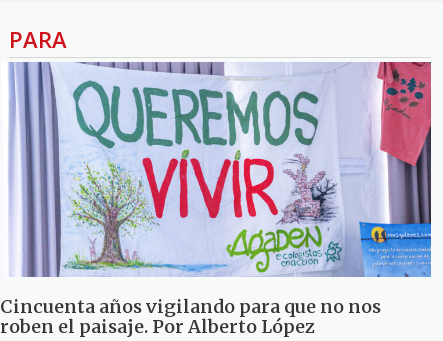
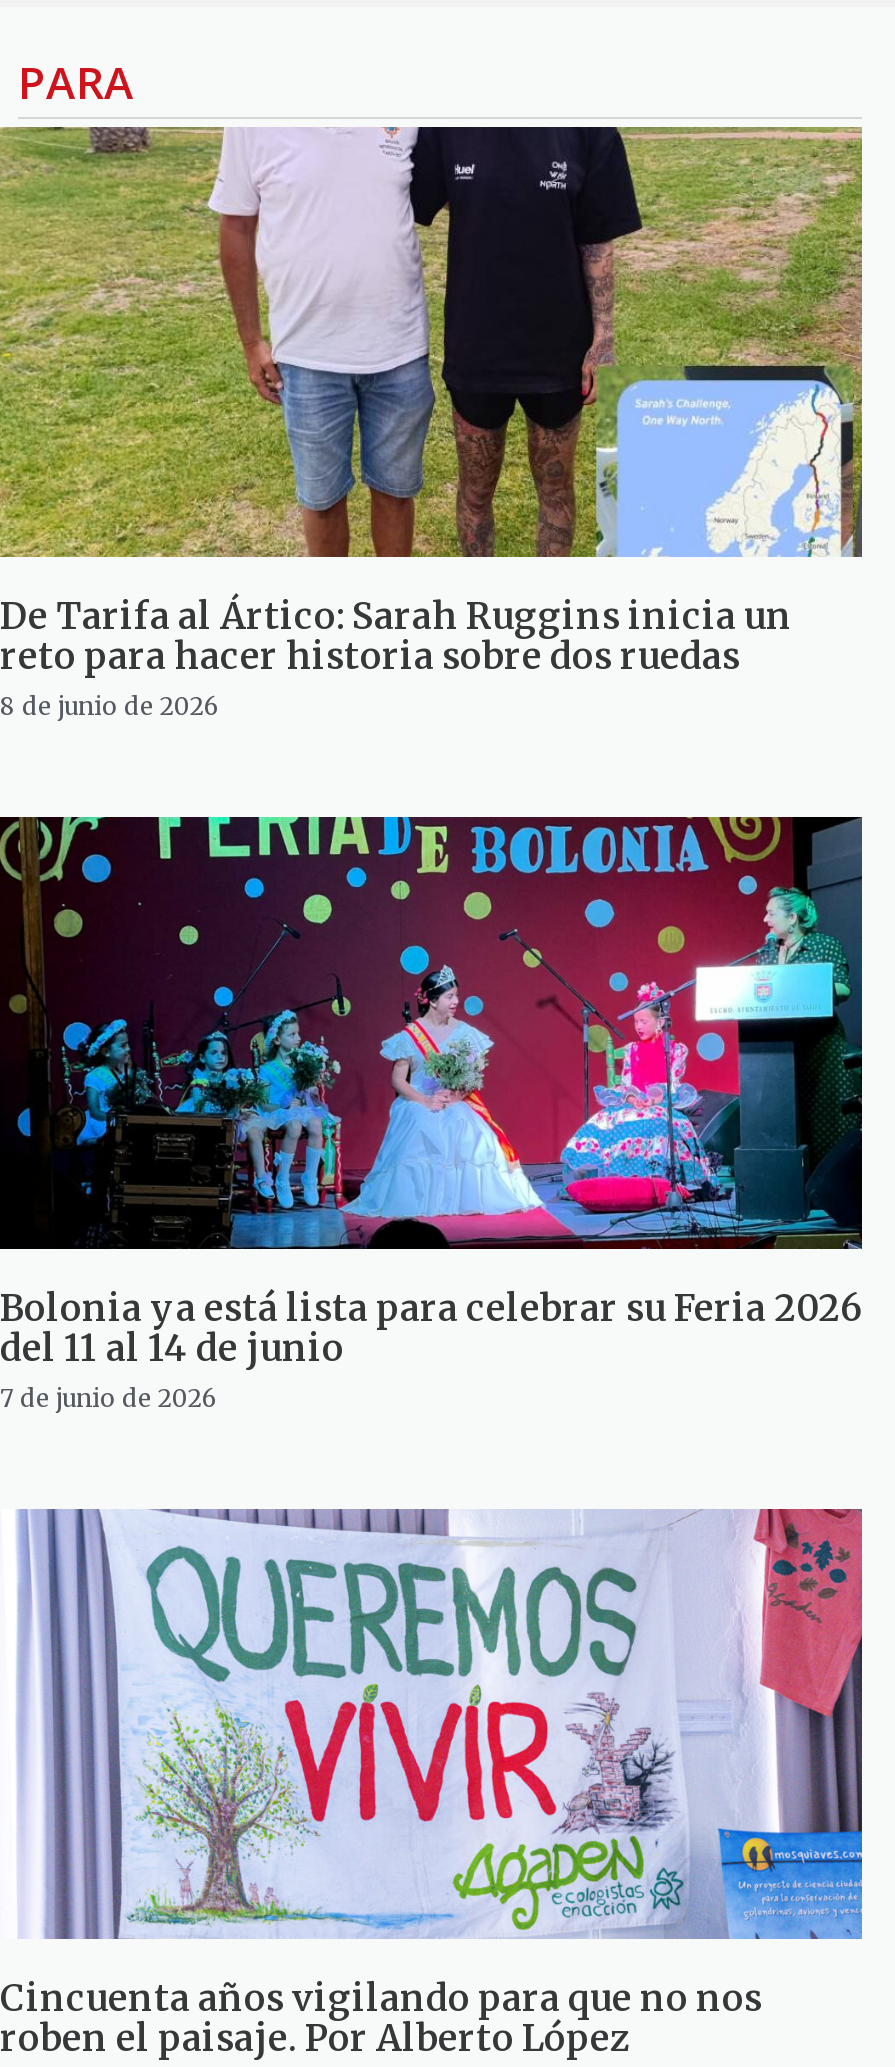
none -> [0,125,864,721] [image] | De Tarifa al Ártico: Sarah Ruggins inicia un | reto para hacer historia sobre dos ruedas | 8 de junio de 2026
none -> [0,815,864,1412] [image] | Bolonia ya está lista para celebrar su Feria 2026 | del 11 al 14 de junio | 7 de junio de 2026

